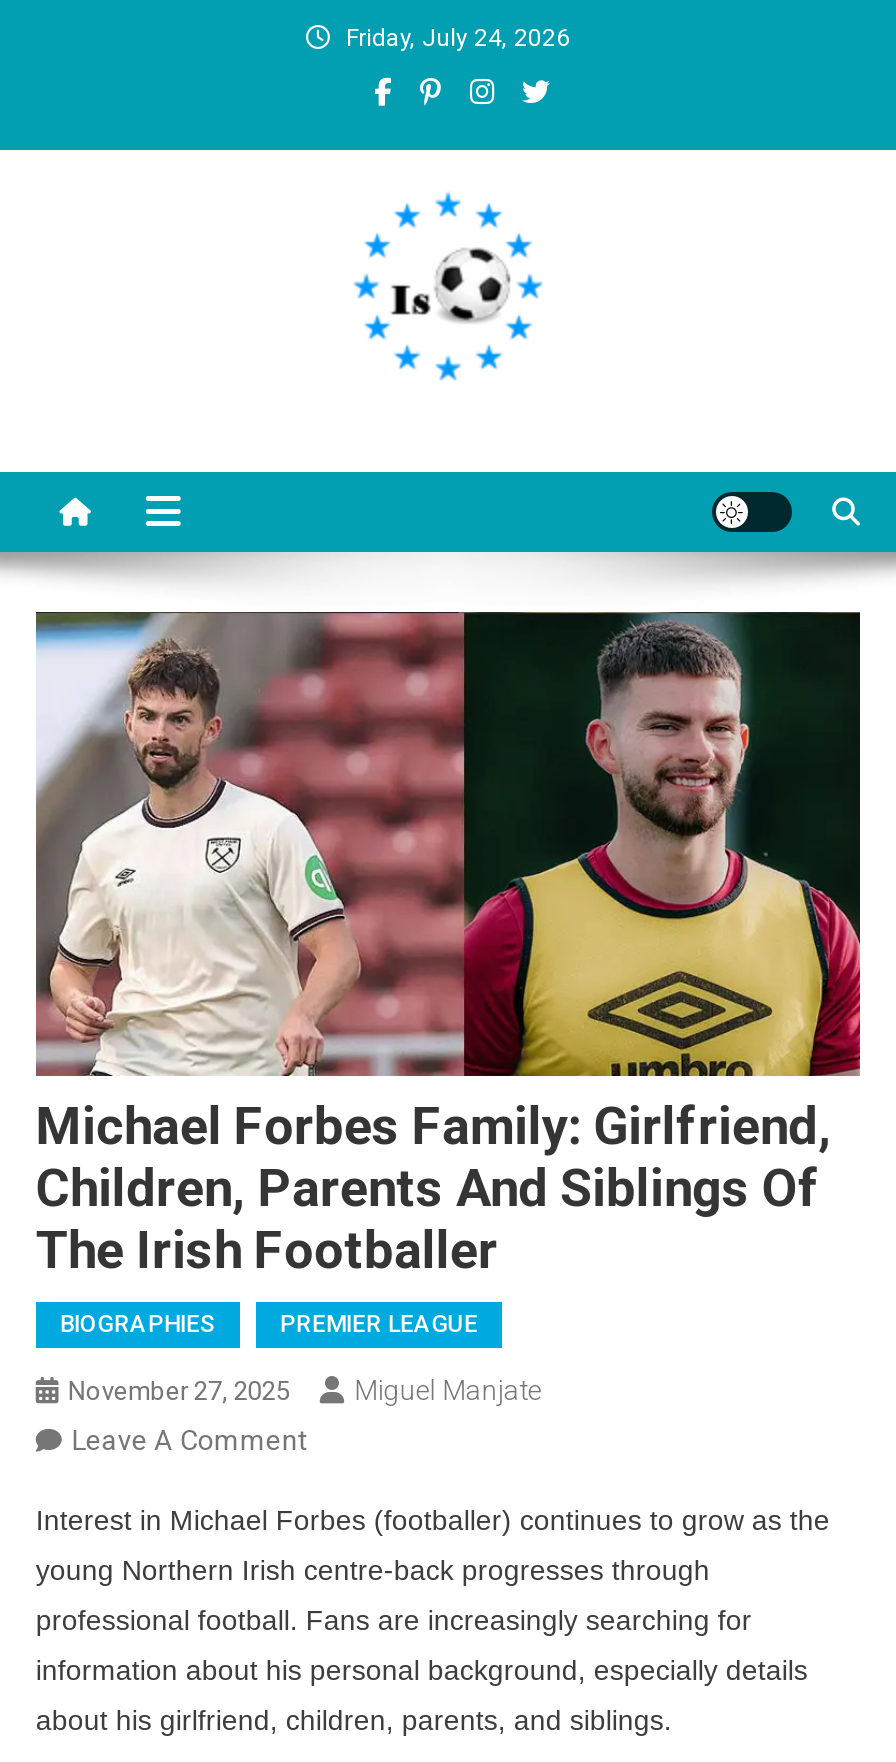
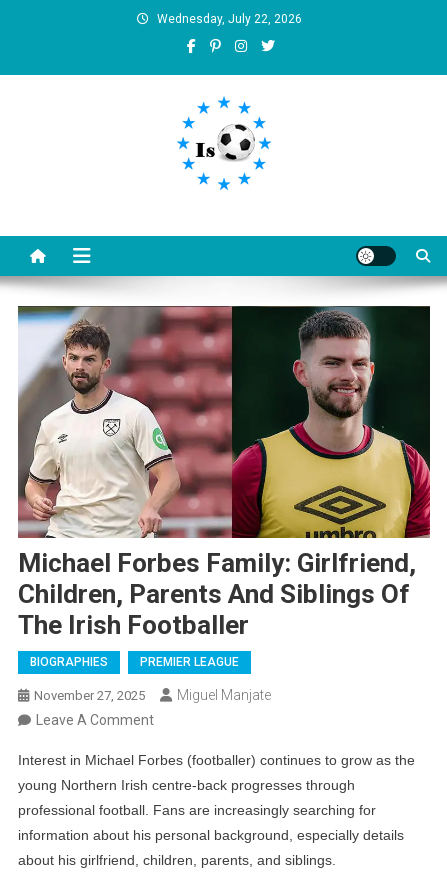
[346,24,570,52] Friday, July 24, 2026 -> [156,12,301,26] Wednesday, July 22, 2026

